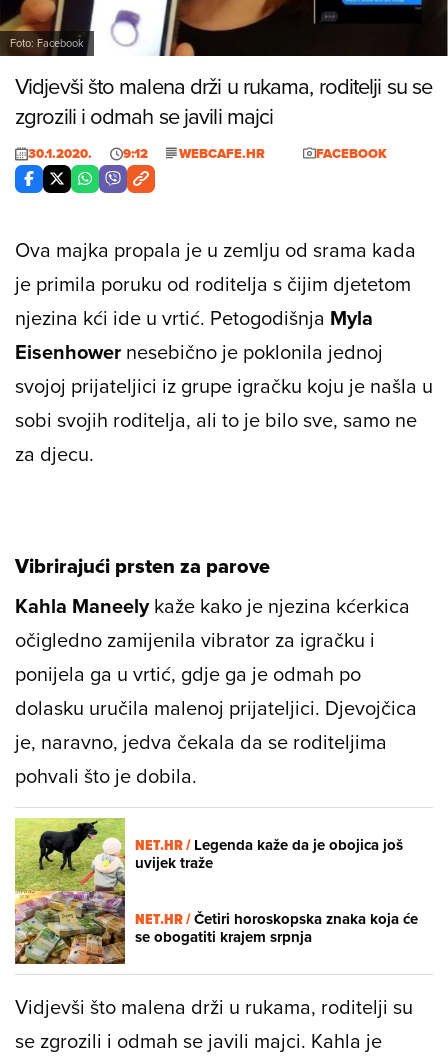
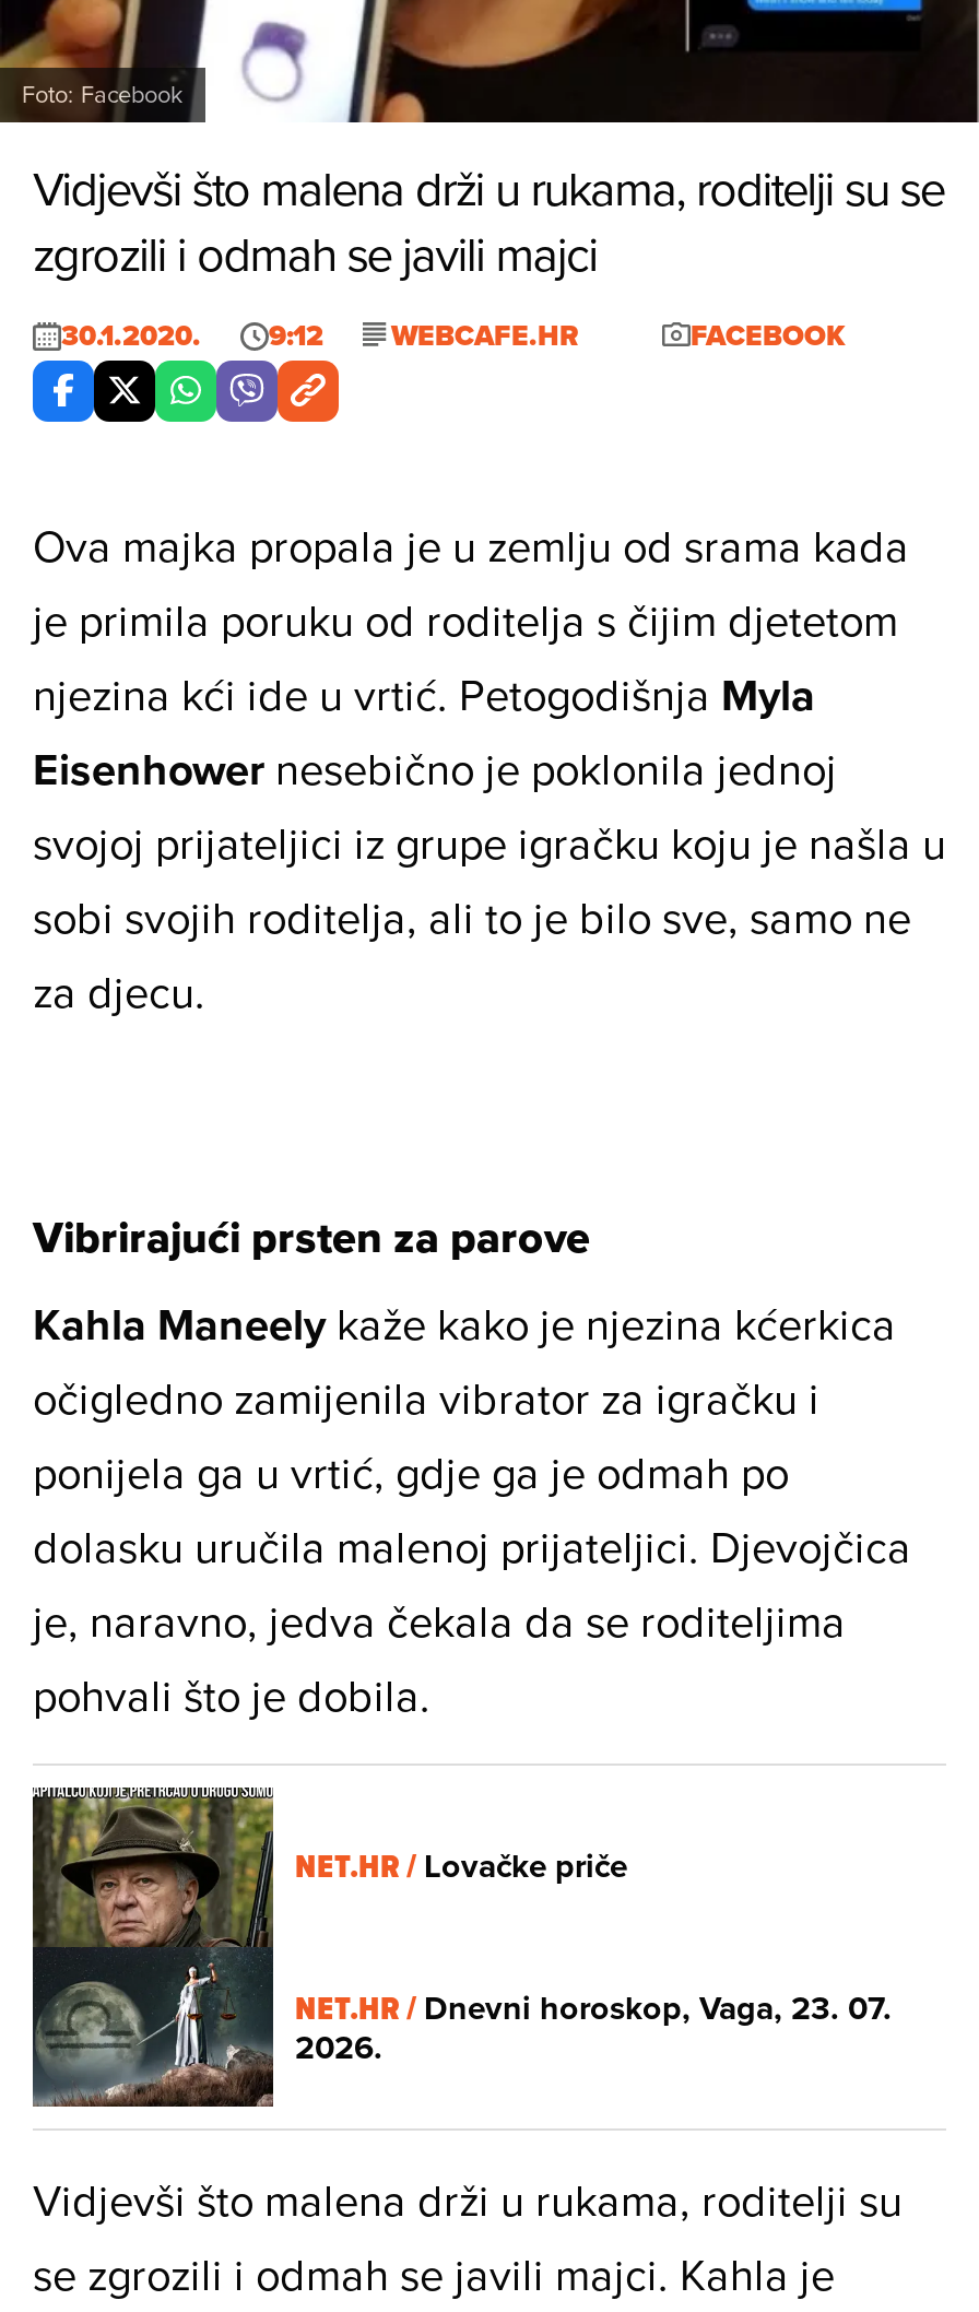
[14,817,403,965] [image] | NET.HR / Legenda kaže da je obojica još | uvijek traže -> [31,1785,627,2109] [image] | NET.HR / Lovačke priče
[135,908,418,948] NET.HR / Četiri horoskopska znaka koja će | se obogatiti krajem srpnja -> [295,1984,892,2071] NET.HR / Dnevni horoskop, Vaga, 23. 07. | 2026.

